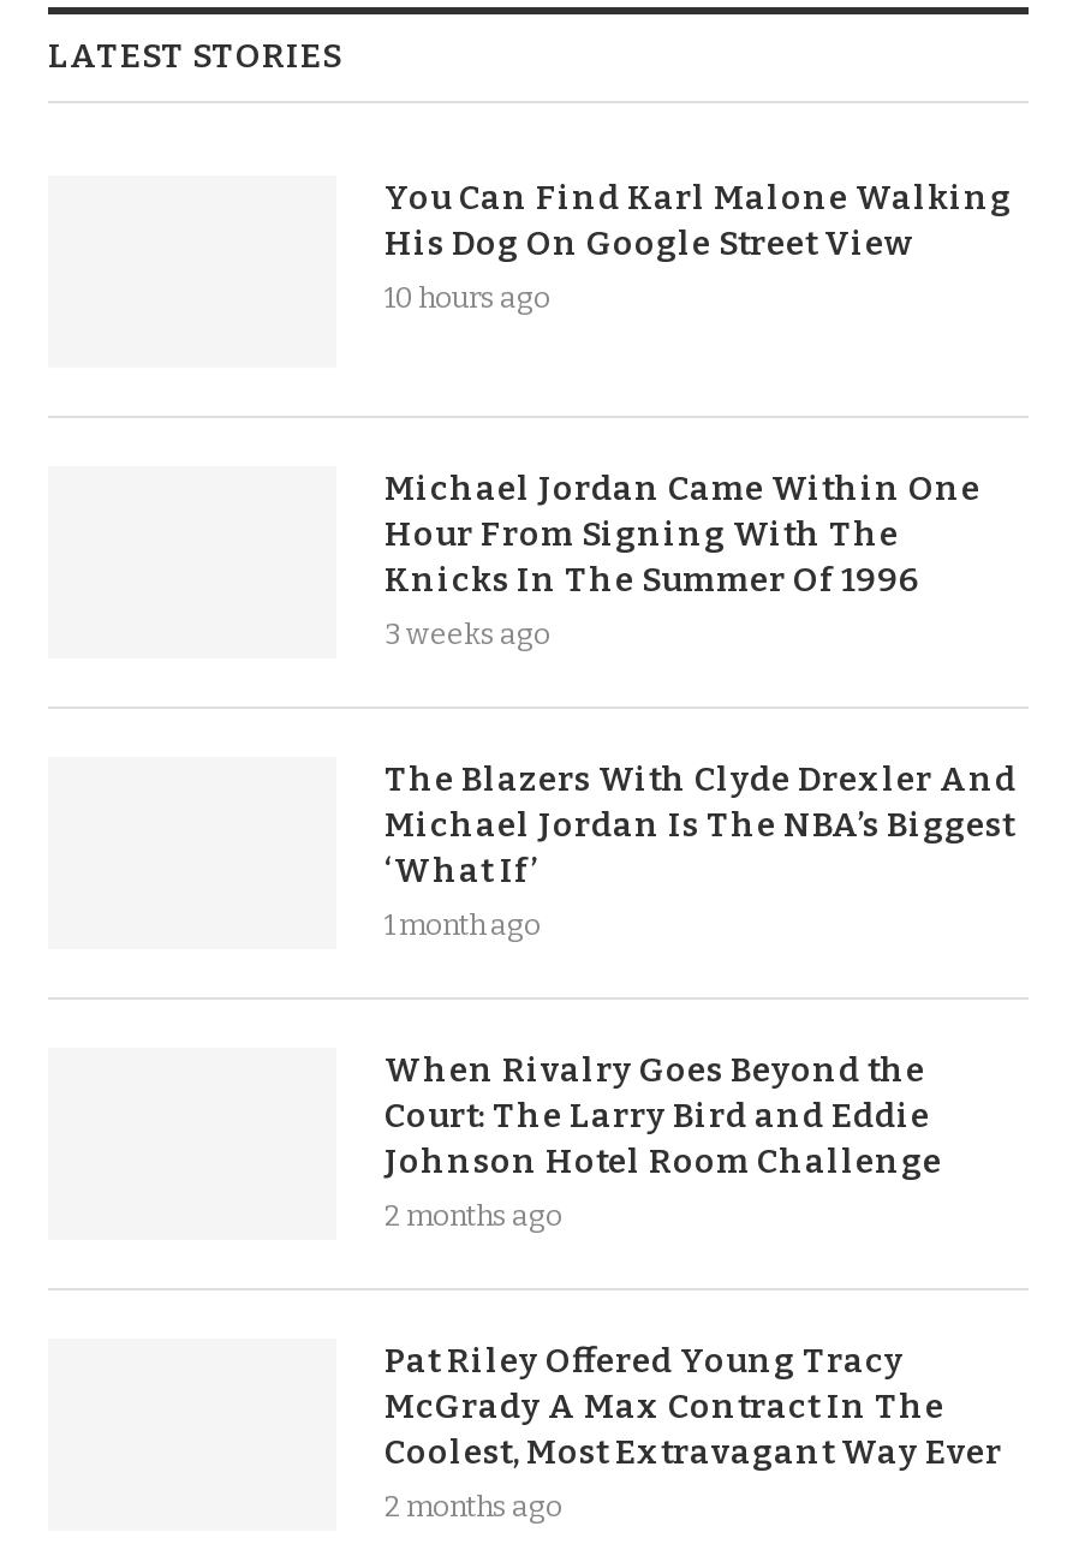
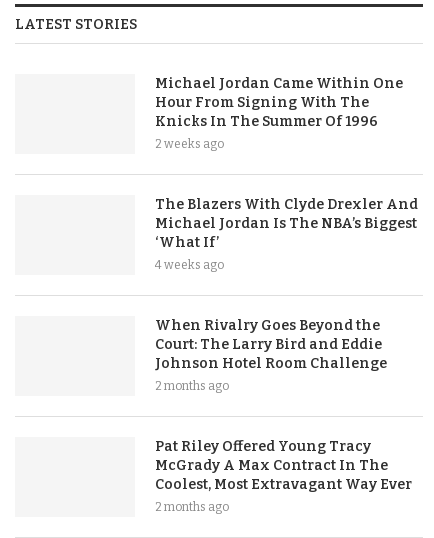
[385,178,1012,315] You Can Find Karl Malone Walking | His Dog On Google Street View | 10 hours ago -> none
[385,618,550,651] 3 weeks ago -> [155,137,224,151] 2 weeks ago
[385,908,541,942] 1 month ago -> [155,258,224,272] 4 weeks ago

